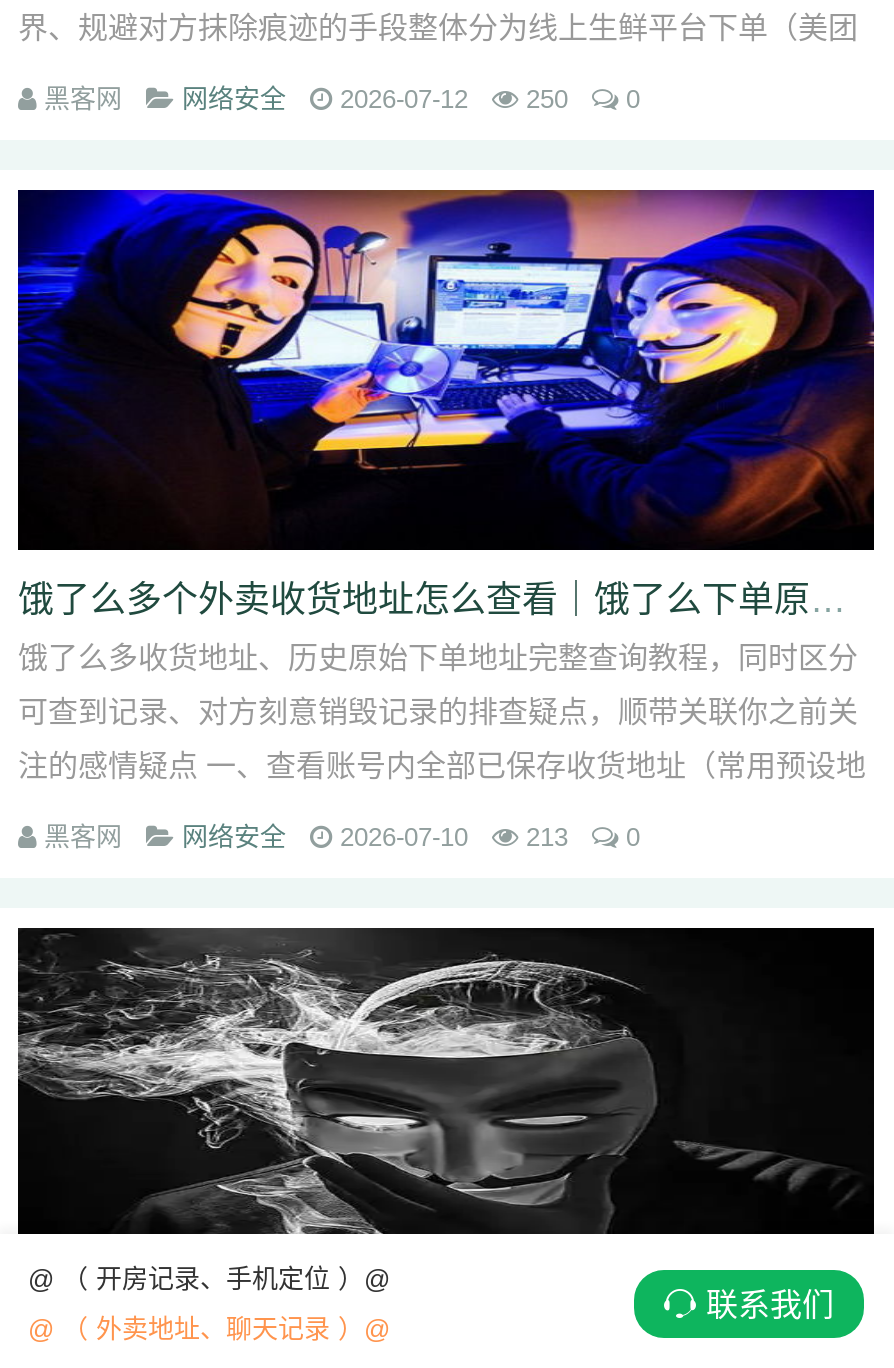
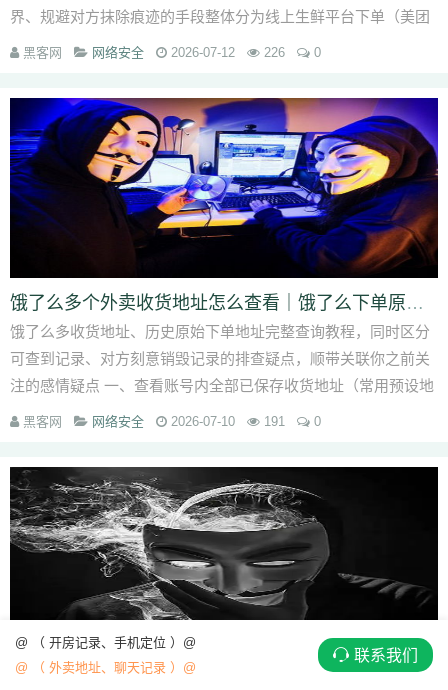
[526,84,568,114] 250 -> [264,45,285,60] 226
[526,822,568,852] 213 -> [264,414,285,429] 191

